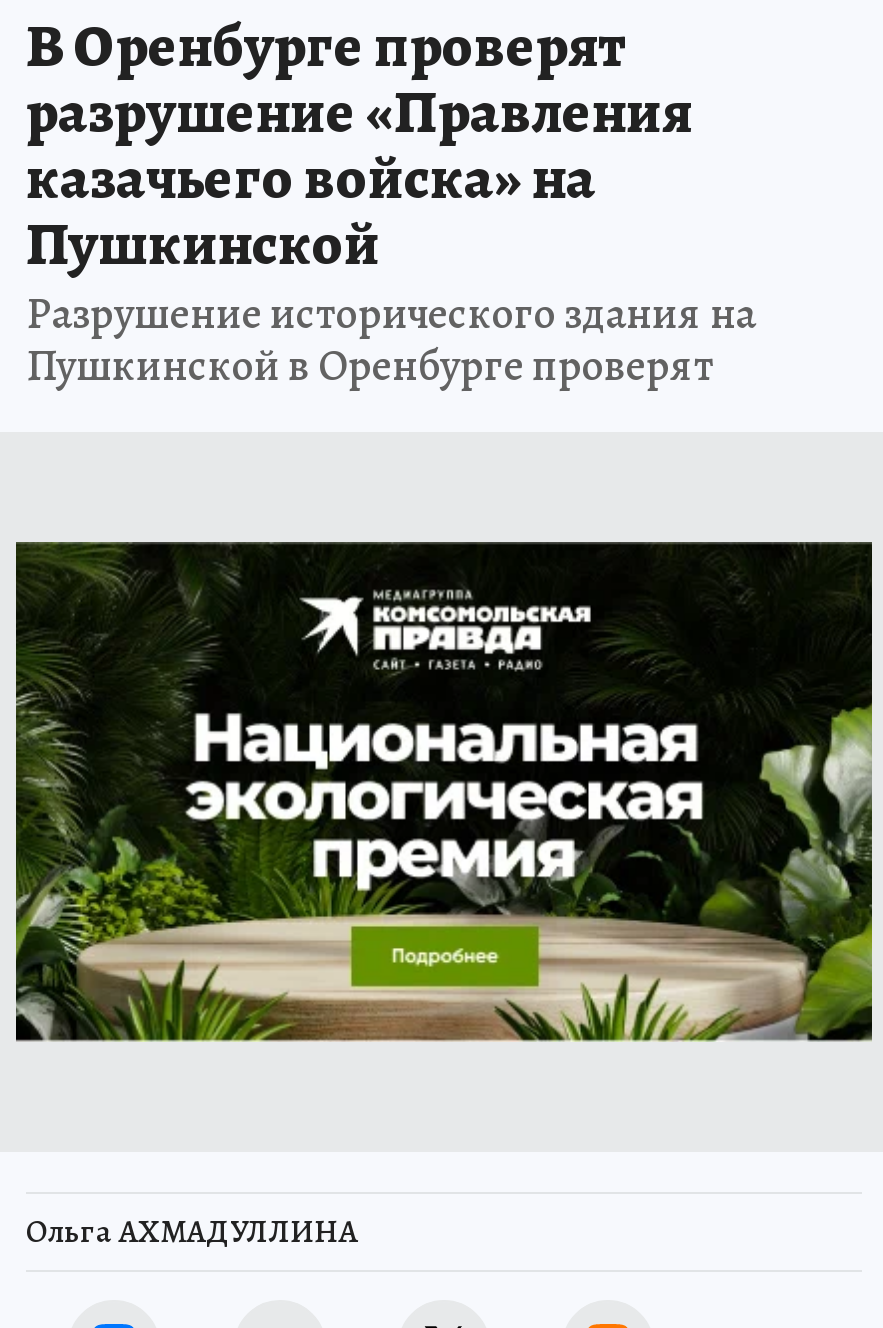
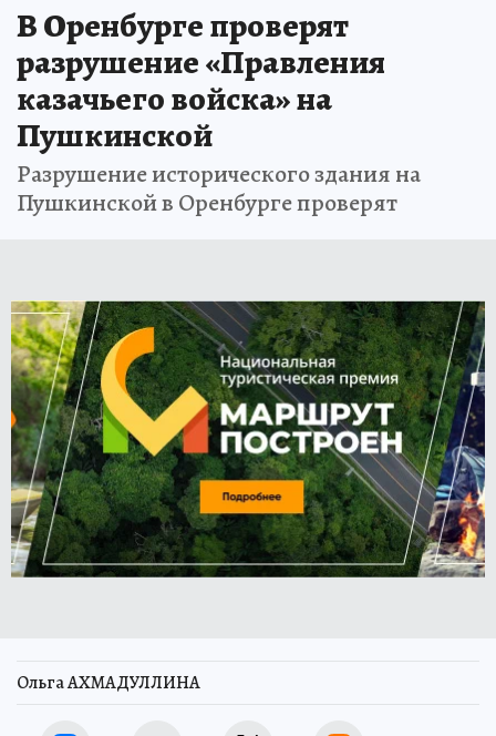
[14,540,874,1042] [image] -> [10,300,486,579] [image]

